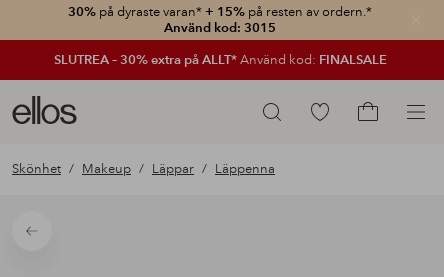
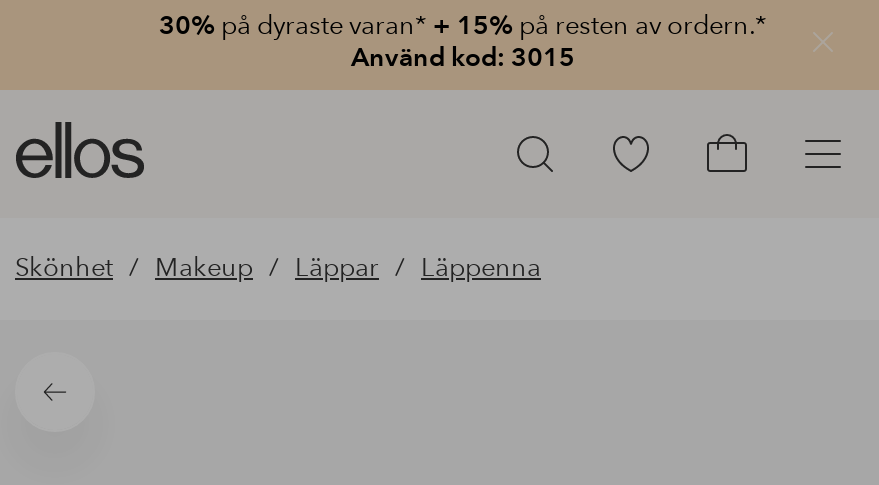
[53,52,386,68] SLUTREA – 30% extra på ALLT* Använd kod: FINALSALE -> none

